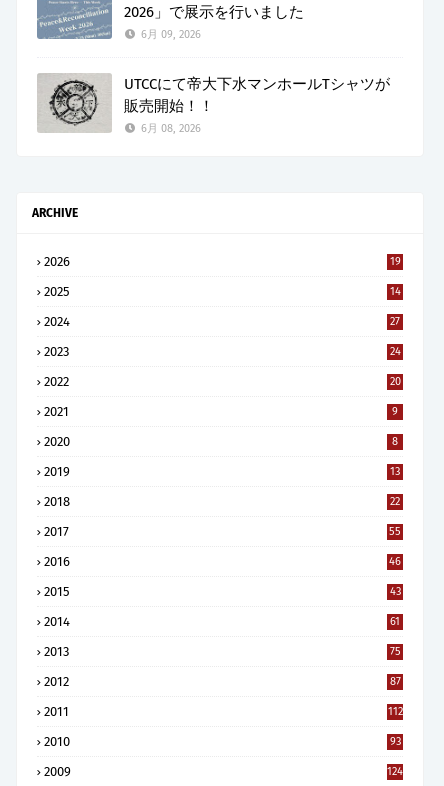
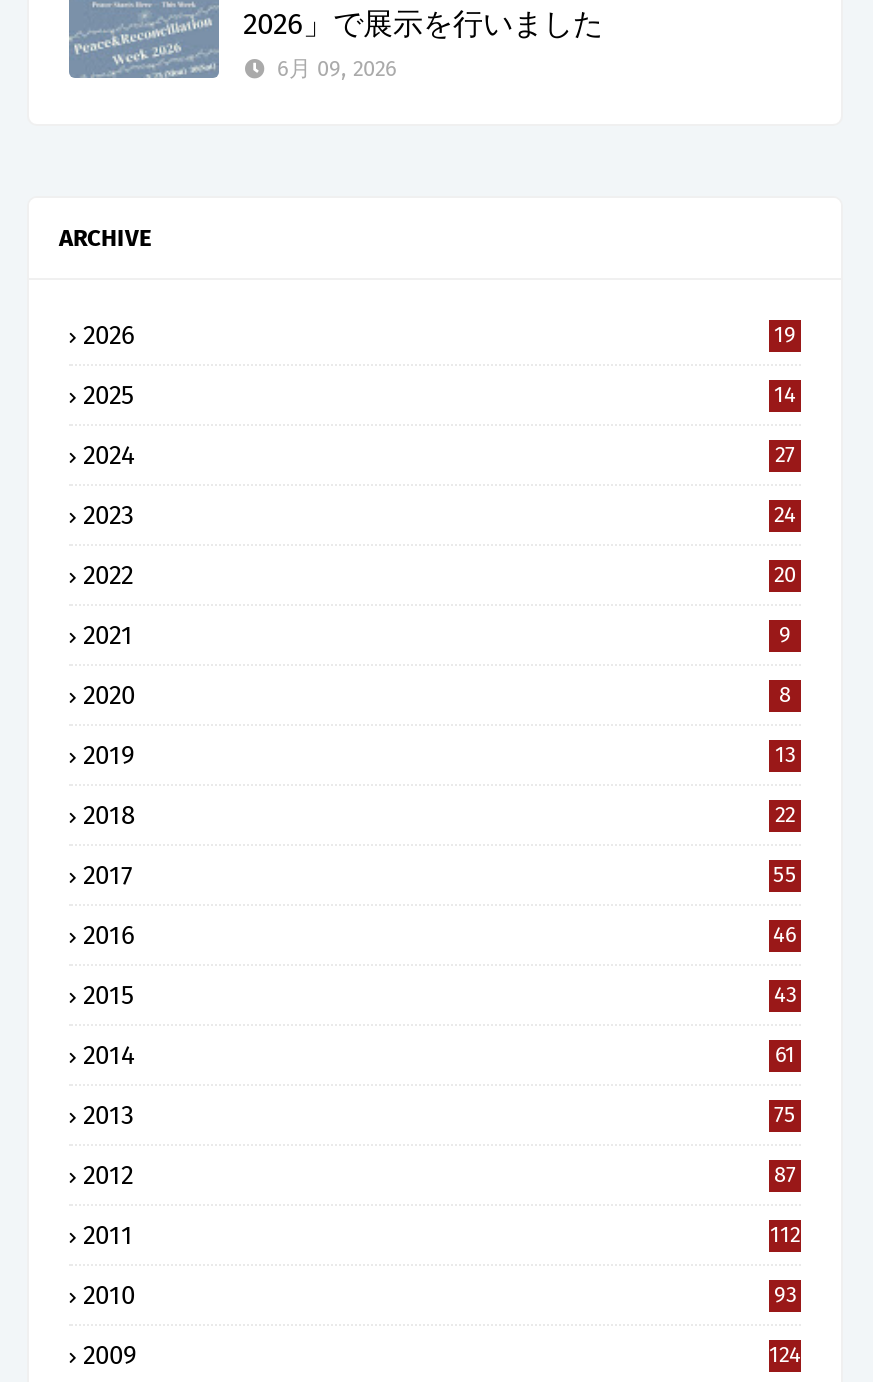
[38,73,390,135] [image] | UTCCにて帝大下水マンホールTシャツが | 販売開始！！ | 6月 08, 2026 -> none

